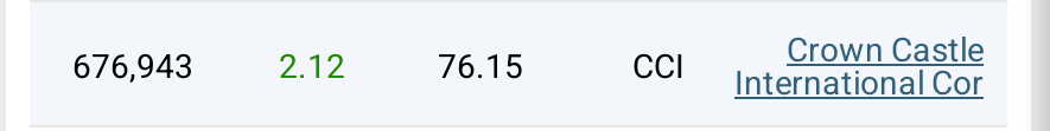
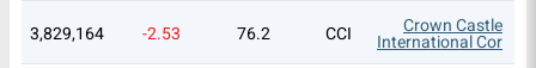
[72,43,193,93] 676,943 -> [30,22,104,47] 3,829,164
[279,43,345,93] 2.12 -> [142,22,181,47] -2.53
[438,43,523,93] 76.15 -> [237,22,270,47] 76.2

